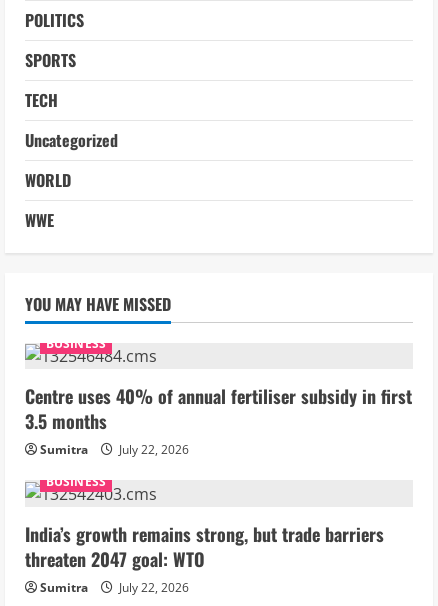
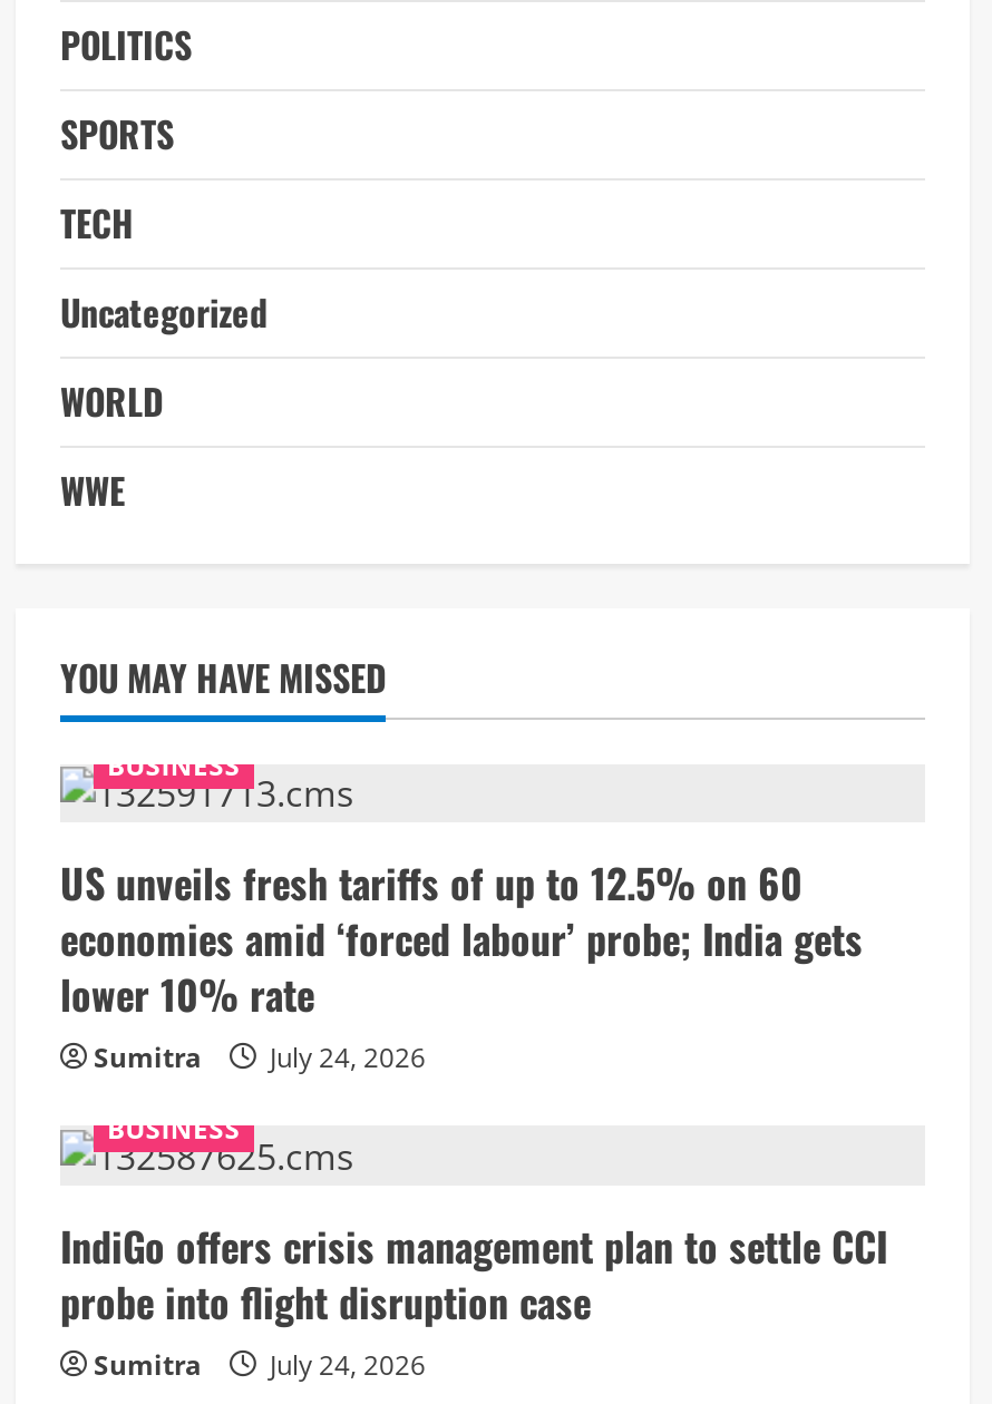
[25,383,412,434] Centre uses 40% of annual fertiliser subsidy in first | 3.5 months -> [60,855,863,1024] US unveils fresh tariffs of up to 12.5% on 60 | economies amid ‘forced labour’ probe; India gets | lower 10% rate
[40,441,189,458] Sumitra July 22, 2026 -> [94,1040,426,1078] Sumitra July 24, 2026
[25,521,384,572] India’s growth remains strong, but trade barriers | threaten 2047 goal: WTO -> [60,1216,887,1330] IndiGo offers crisis management plan to settle CCI | probe into flight disruption case
[40,579,189,596] Sumitra July 22, 2026 -> [94,1345,426,1383] Sumitra July 24, 2026

